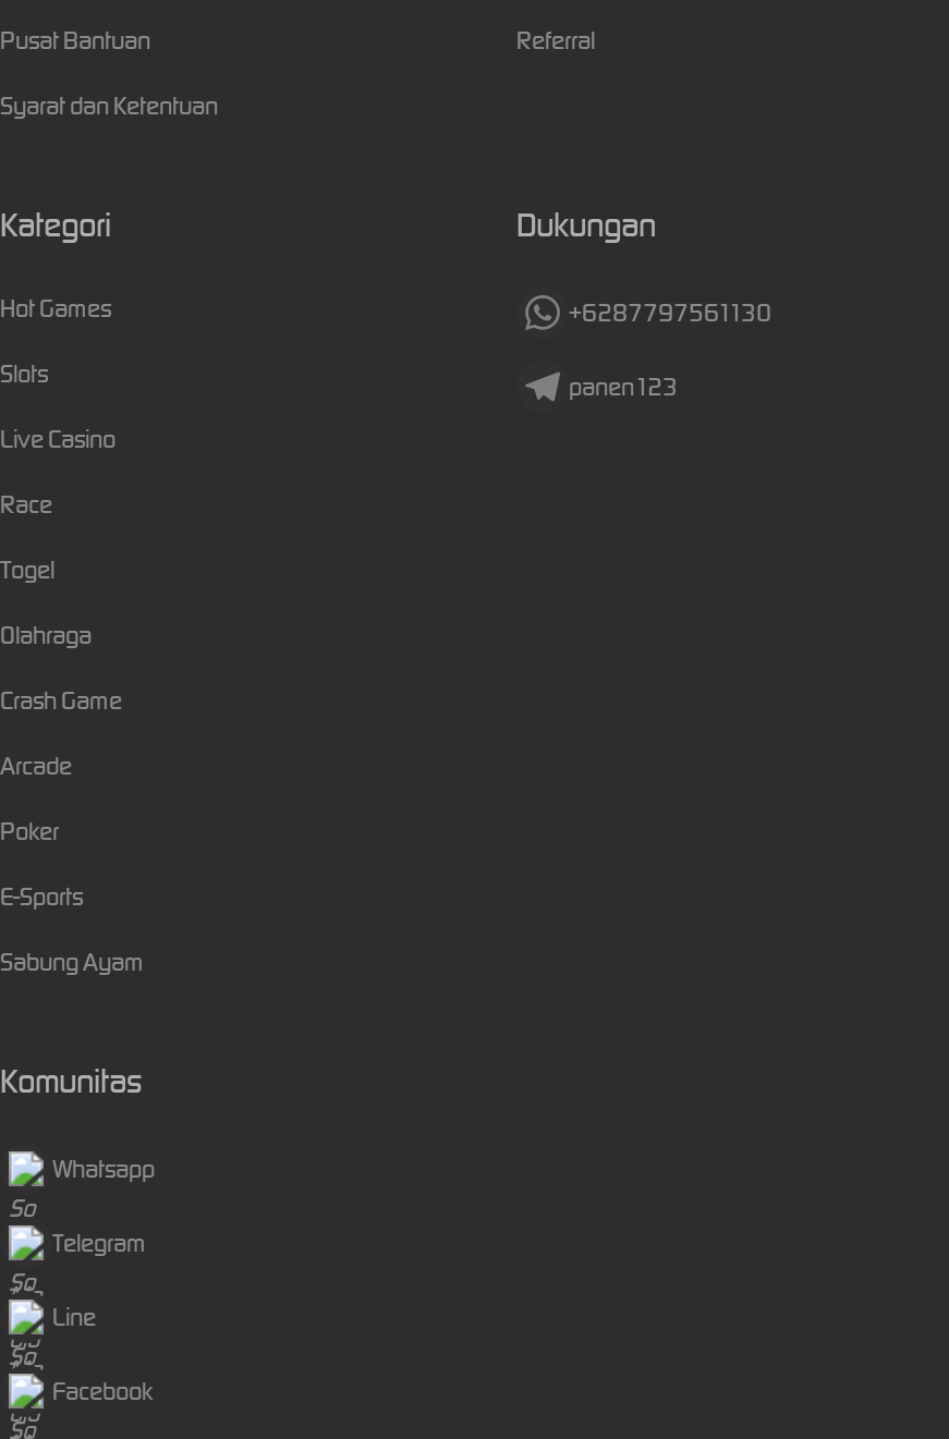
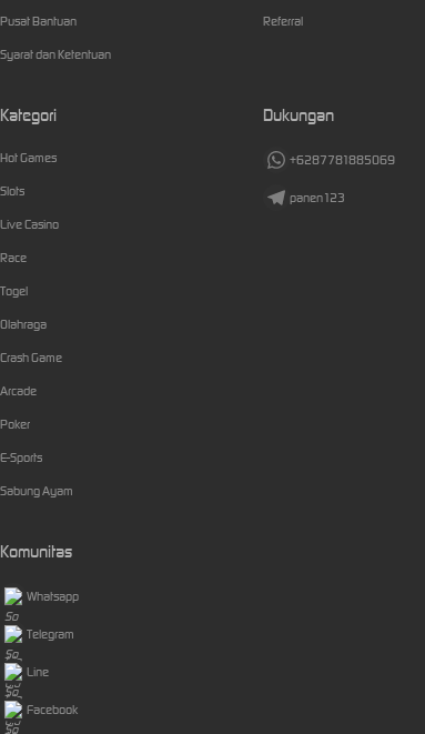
[569,297,771,328] +6287797561130 -> [290,152,395,168] +6287781885069

